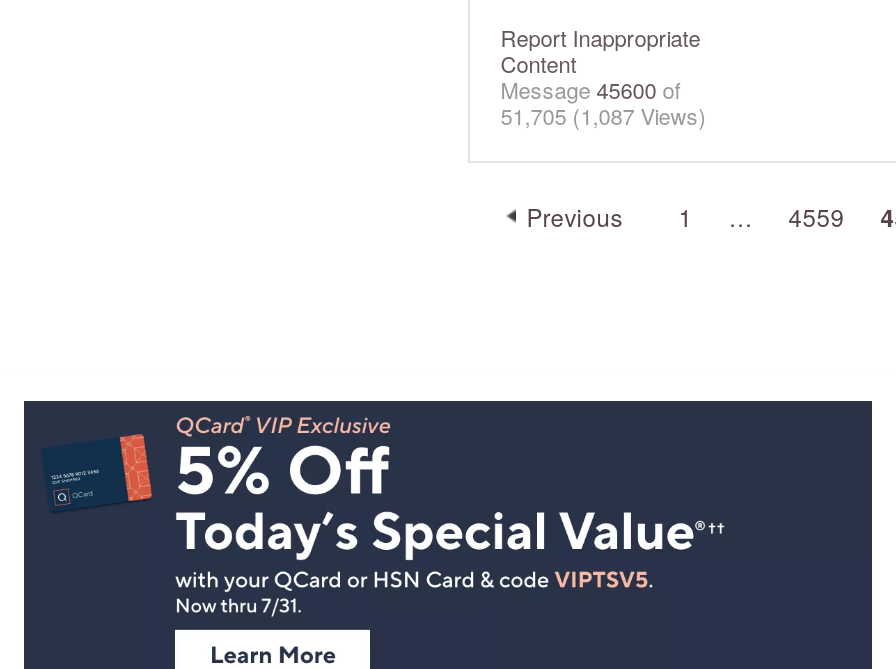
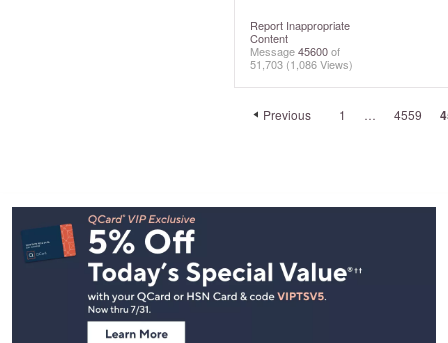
[500,98,706,130] 51,705(1,087 Views) -> [250,56,353,72] 51,703(1,086 Views)

